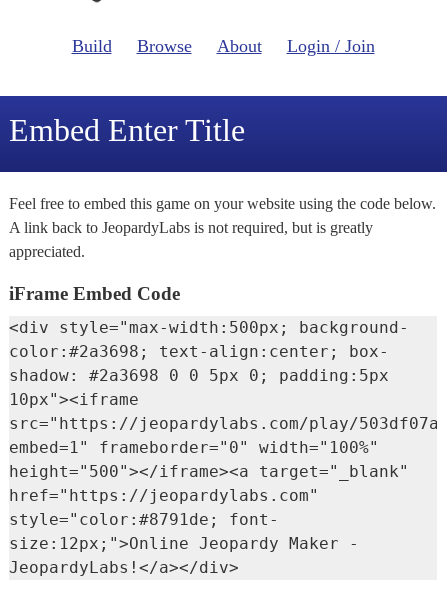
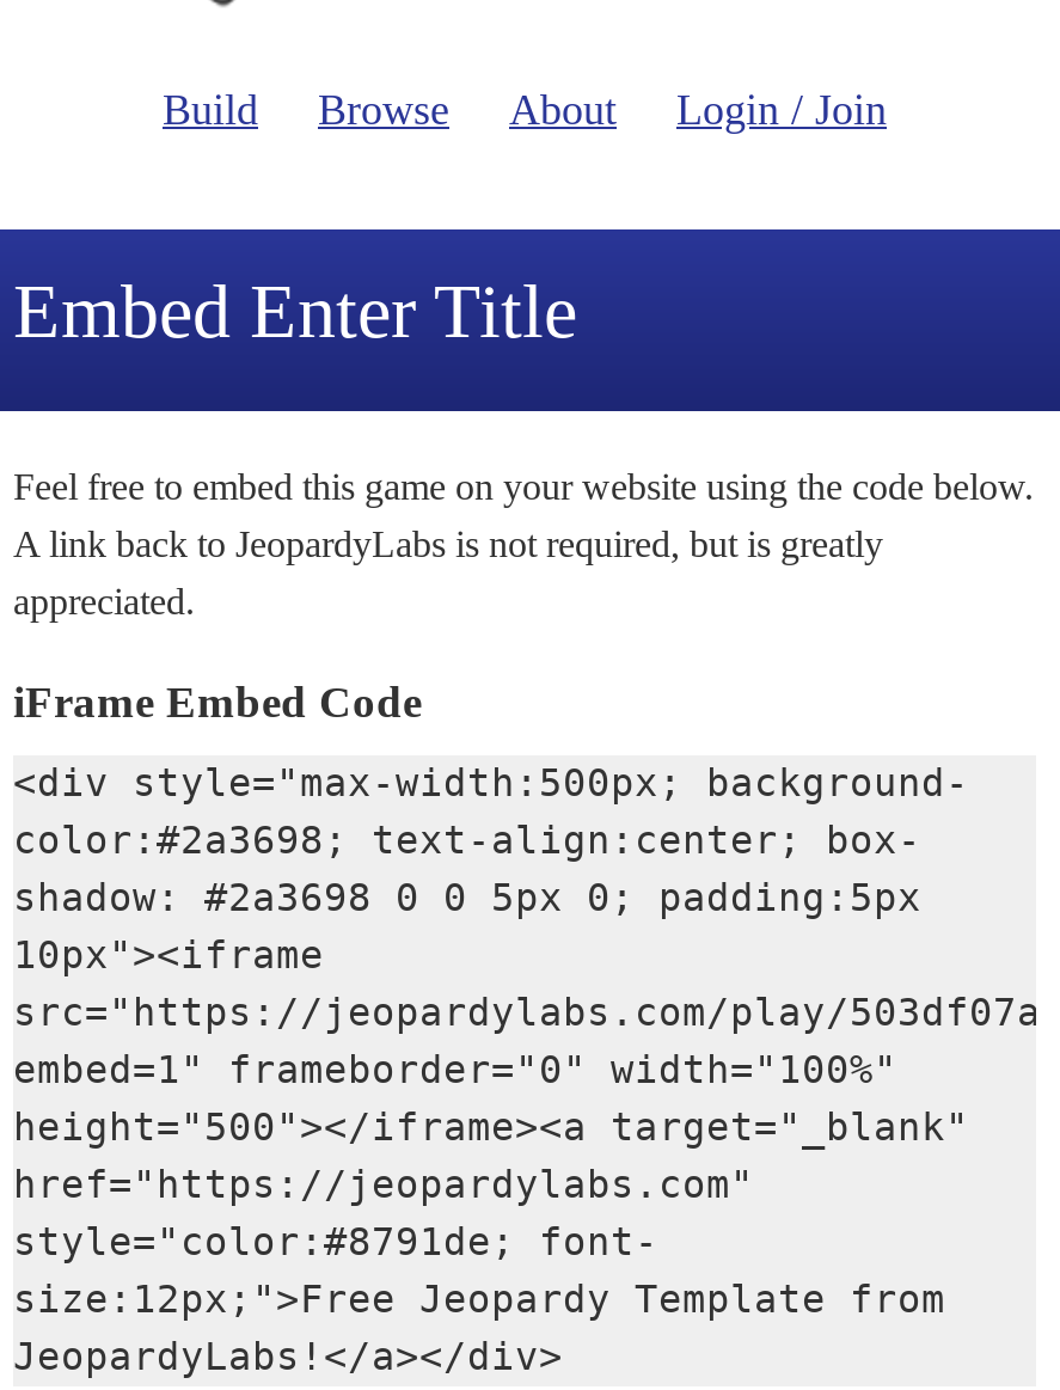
[9,534,359,553] size:12px;">Online Jeopardy Maker - -> [13,1276,945,1322] size:12px;">Free Jeopardy Template from

